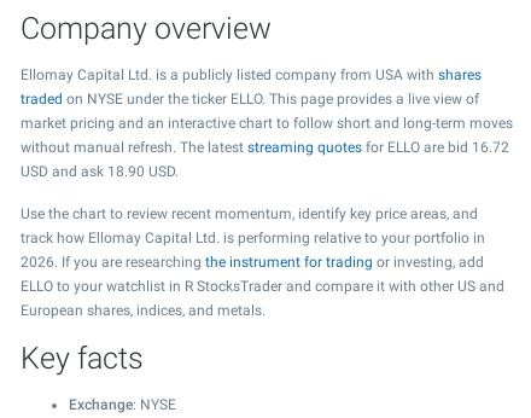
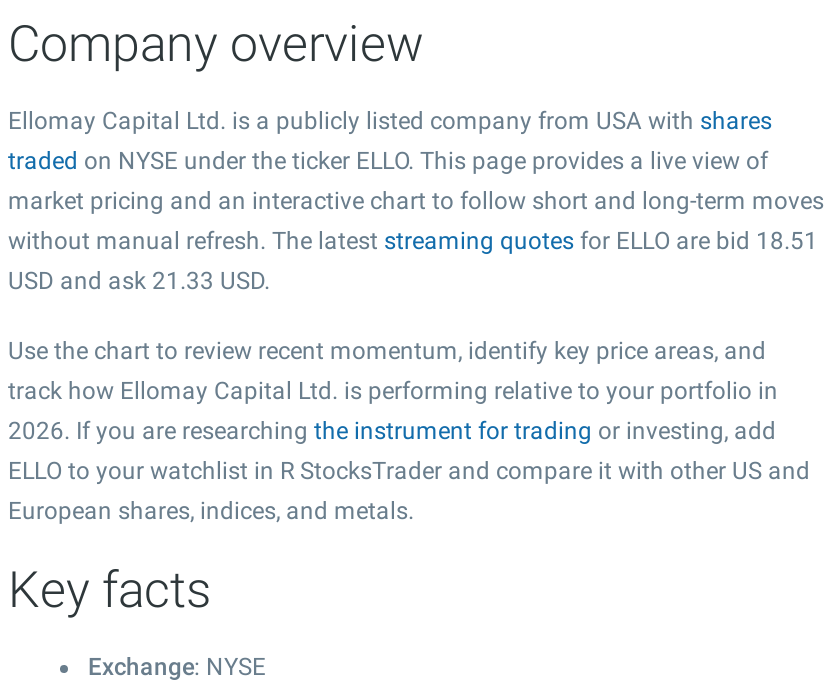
[21,139,509,156] without manual refresh. The latest streaming quotes for ELLO are bid 16.72 -> [8,227,818,255] without manual refresh. The latest streaming quotes for ELLO are bid 18.51
[21,163,179,180] USD and ask 18.90 USD. -> [8,267,270,295] USD and ask 21.33 USD.

